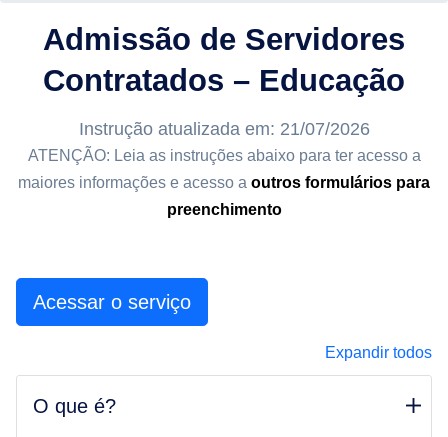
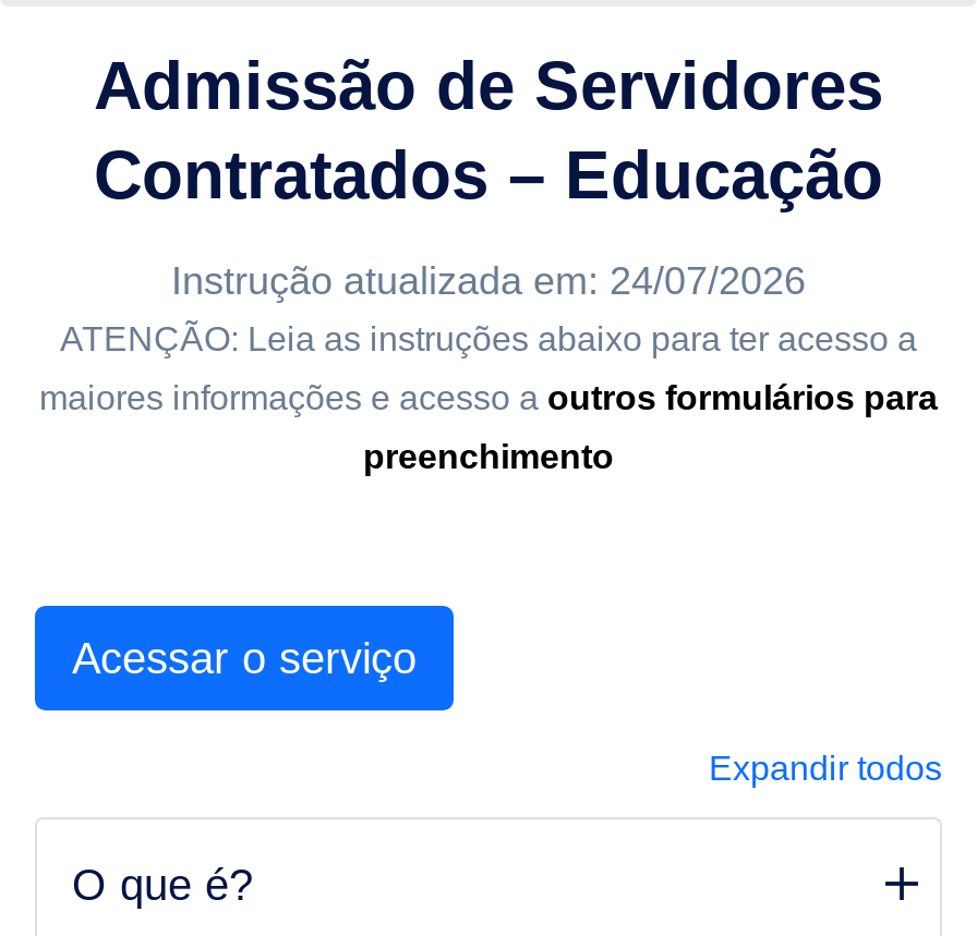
[78,119,369,139] Instrução atualizada em: 21/07/2026 -> [171,260,806,304] Instrução atualizada em: 24/07/2026

